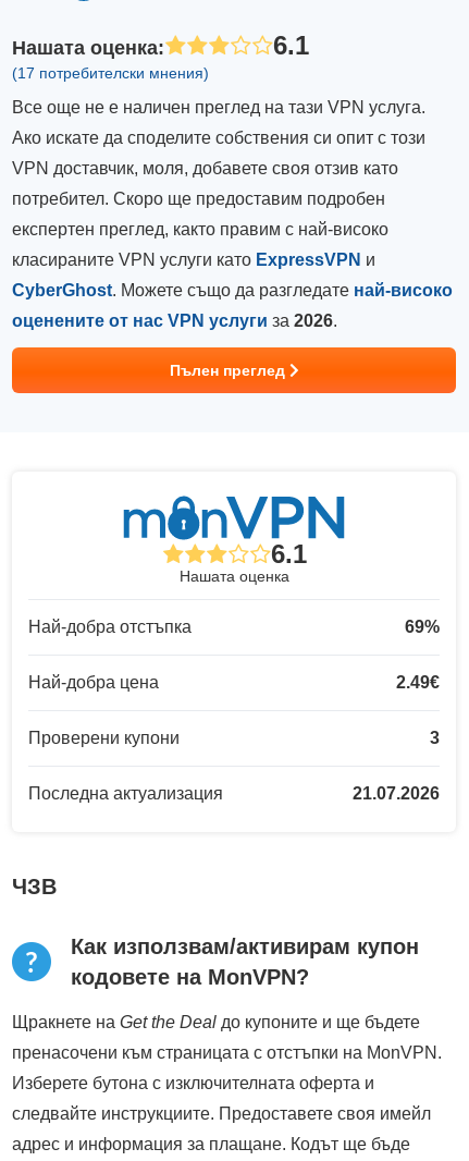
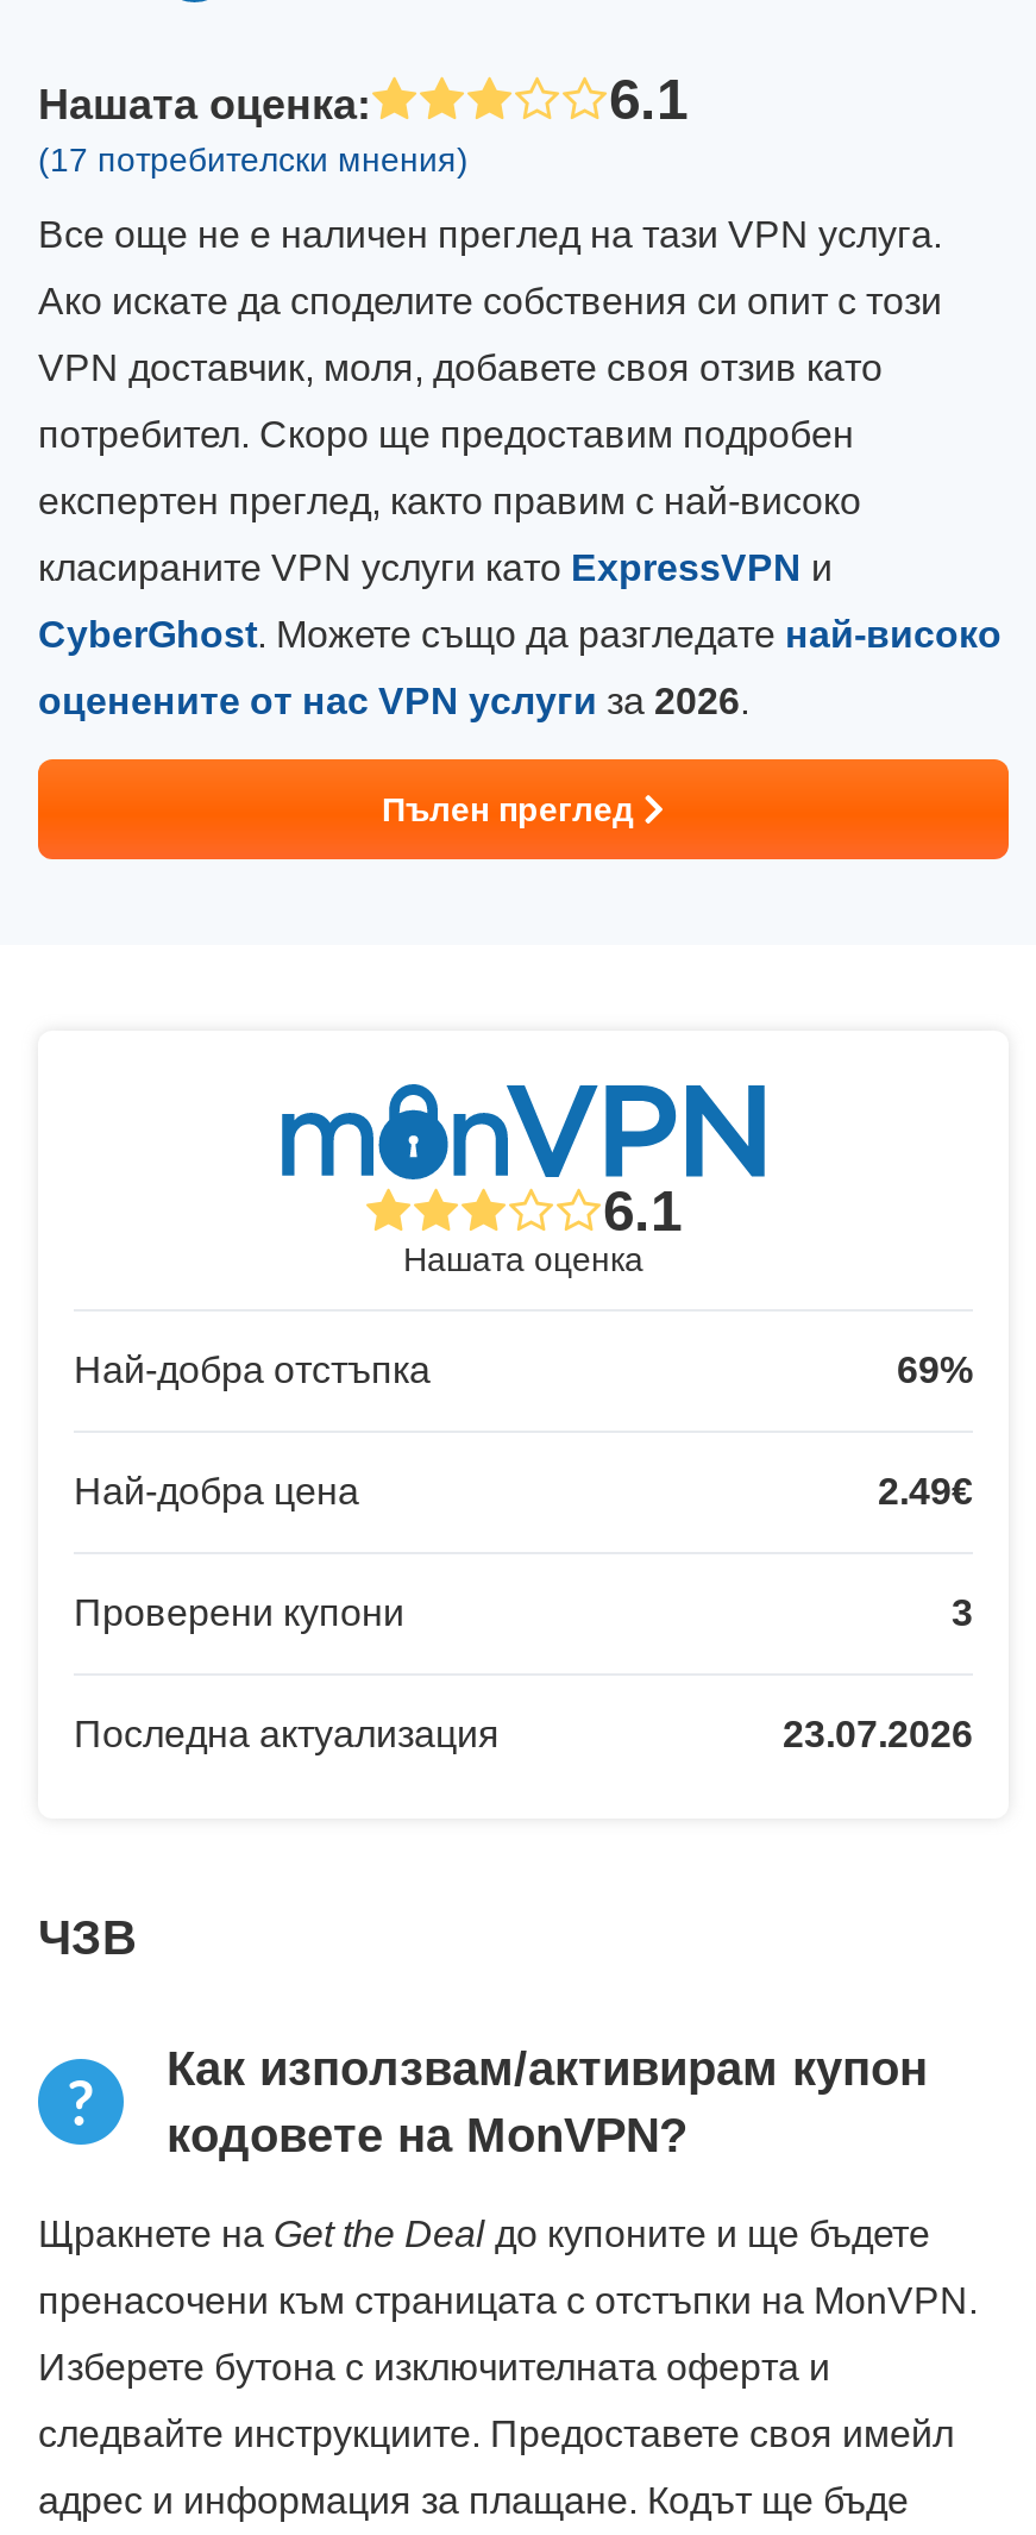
[353,784,440,803] 21.07.2026 -> [783,1714,973,1754] 23.07.2026

